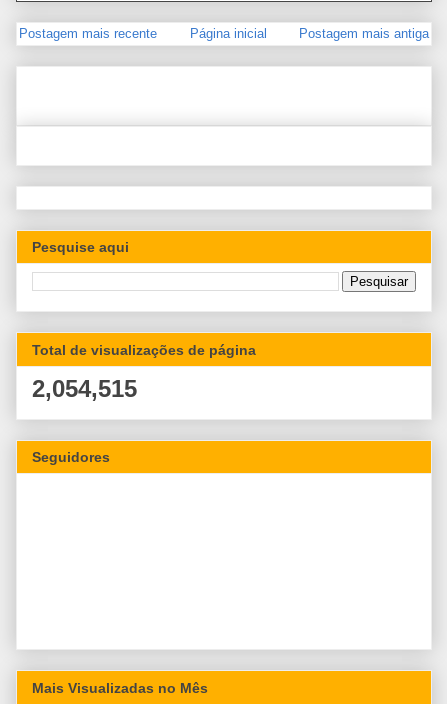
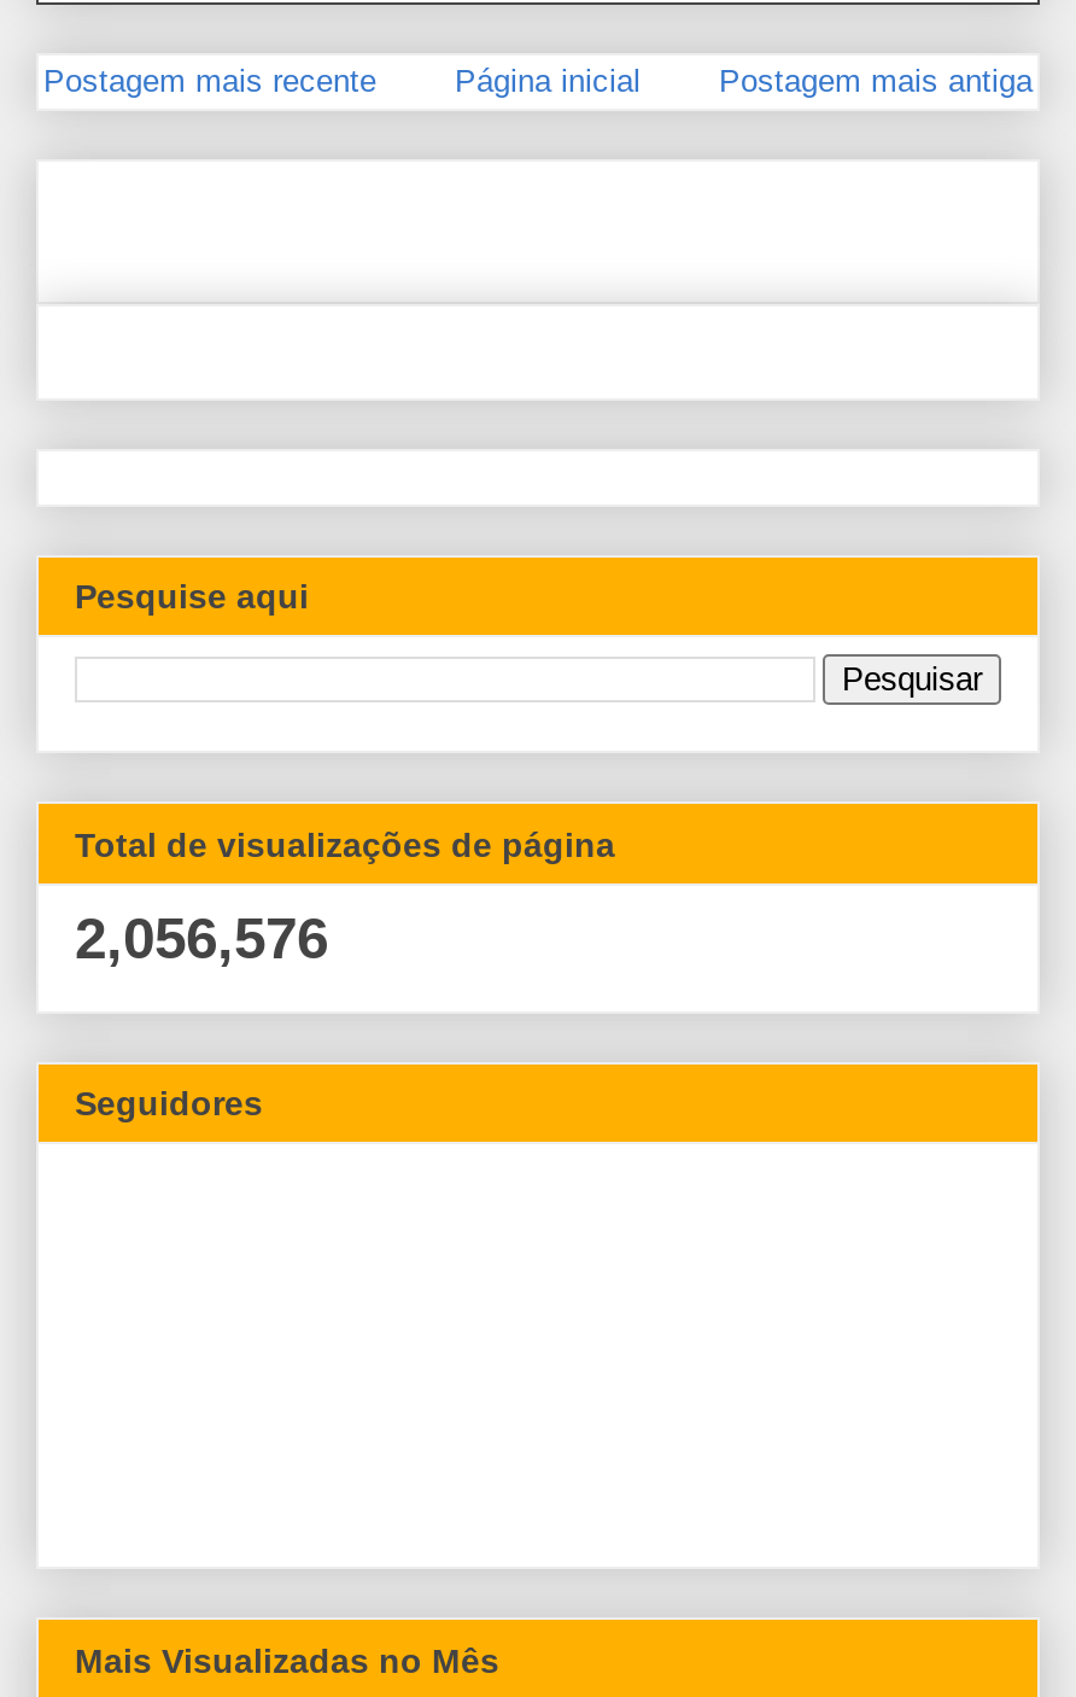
[32,375,137,402] 2,054,515 -> [75,905,328,970] 2,056,576

